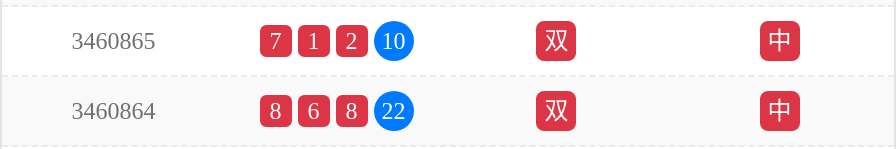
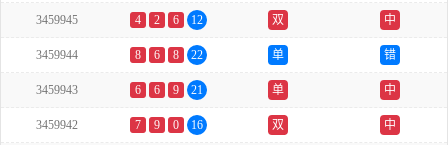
[72,27,320,55] 3460865 | 7 | 1 -> [36,13,141,27] 3459945 | 4
[382,27,406,55] 10 -> [173,13,203,27] 6 | 12
[72,97,156,125] 3460864 -> [36,48,78,62] 3459944
none -> [36,48,396,132] 单 | 错 | 3459943 | 6 | 6 | 9 | 21 | 单 | 中 | 3459942 | 7 | 9 | 0 | 16

